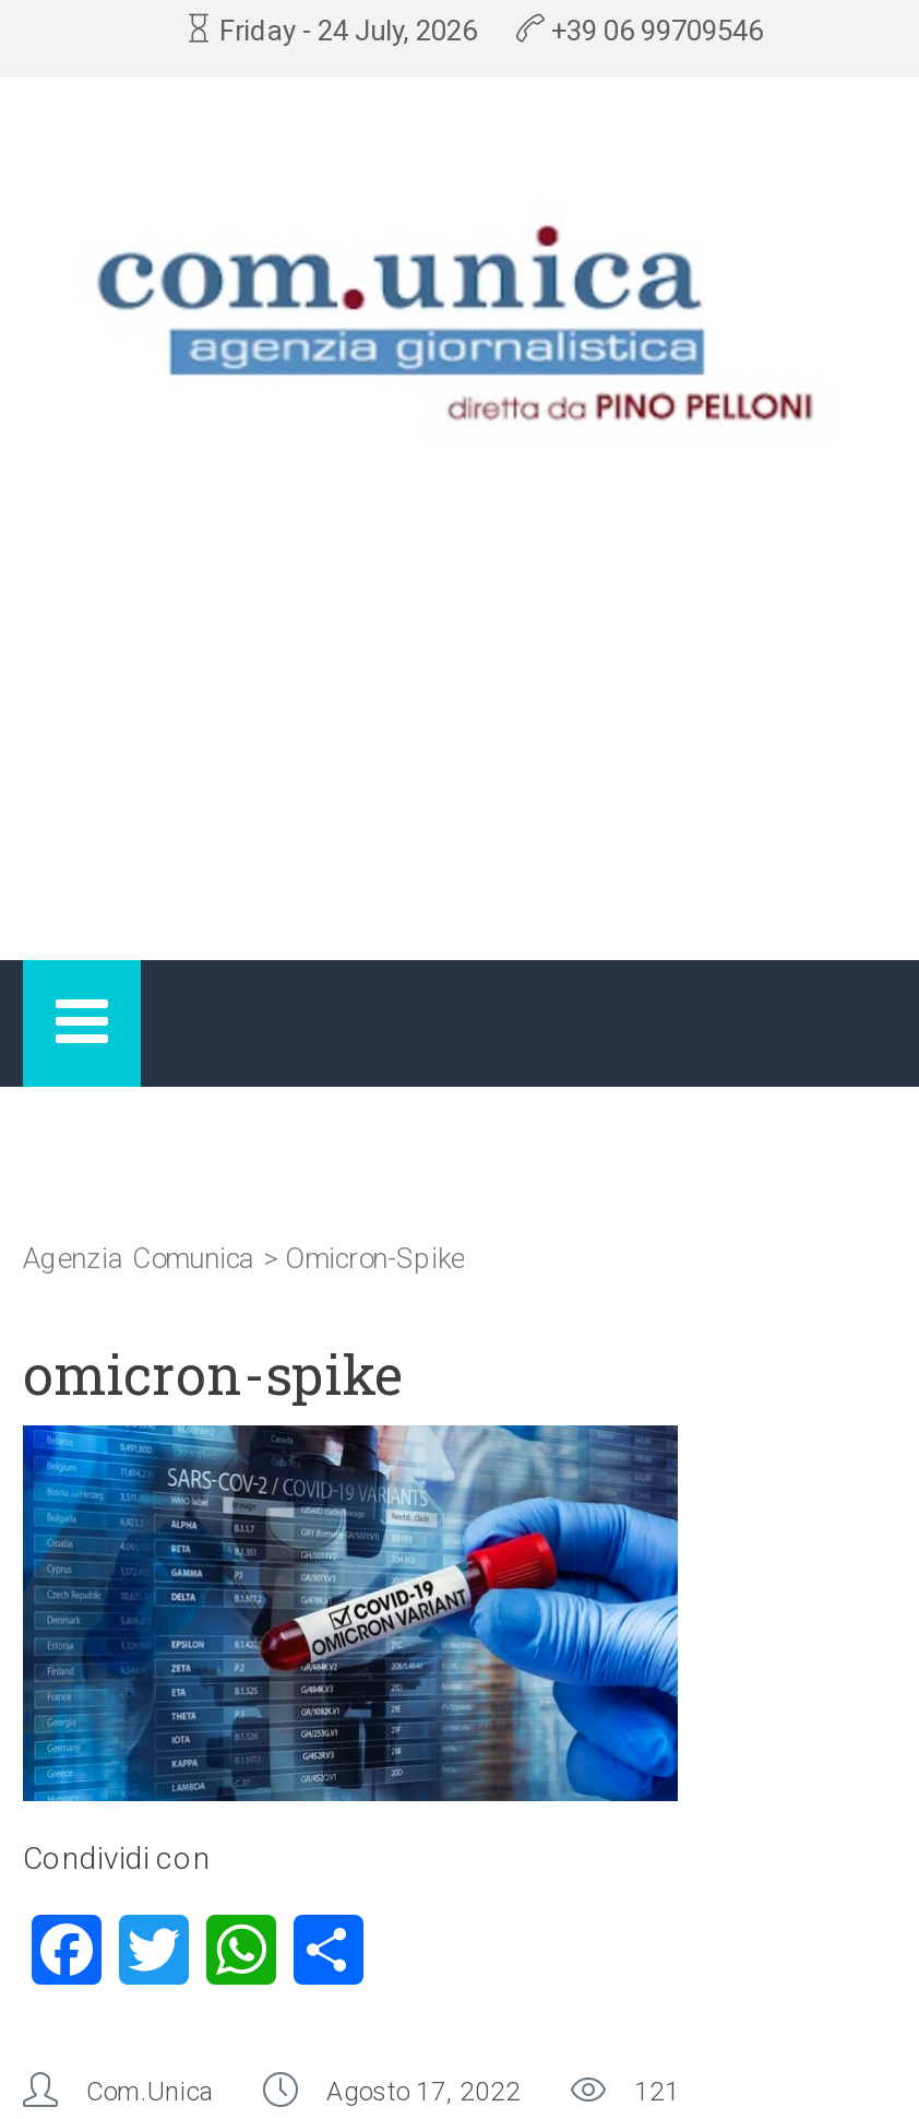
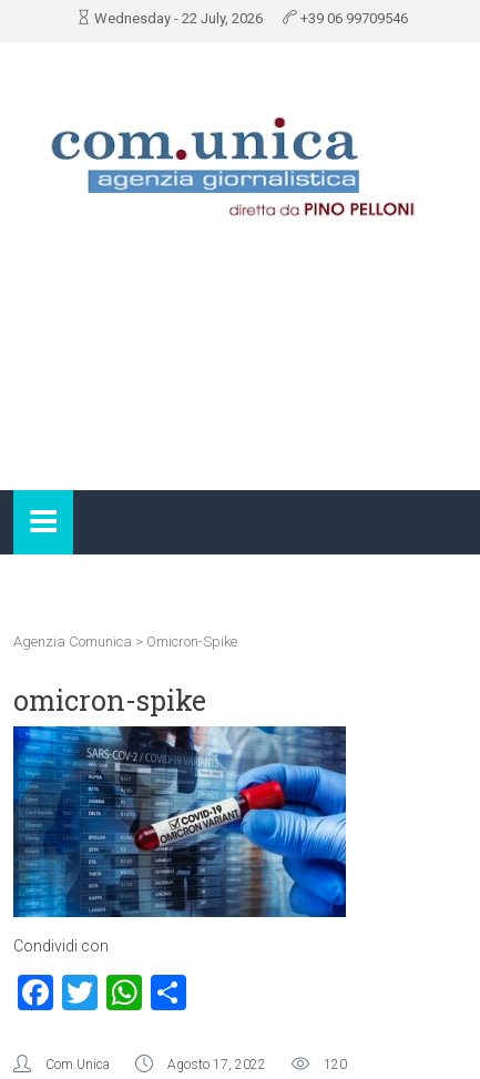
[219,14,477,47] Friday - 24 July, 2026 -> [94,10,263,27] Wednesday - 22 July, 2026
[634,2076,680,2107] 121 -> [324,1057,347,1072] 120

